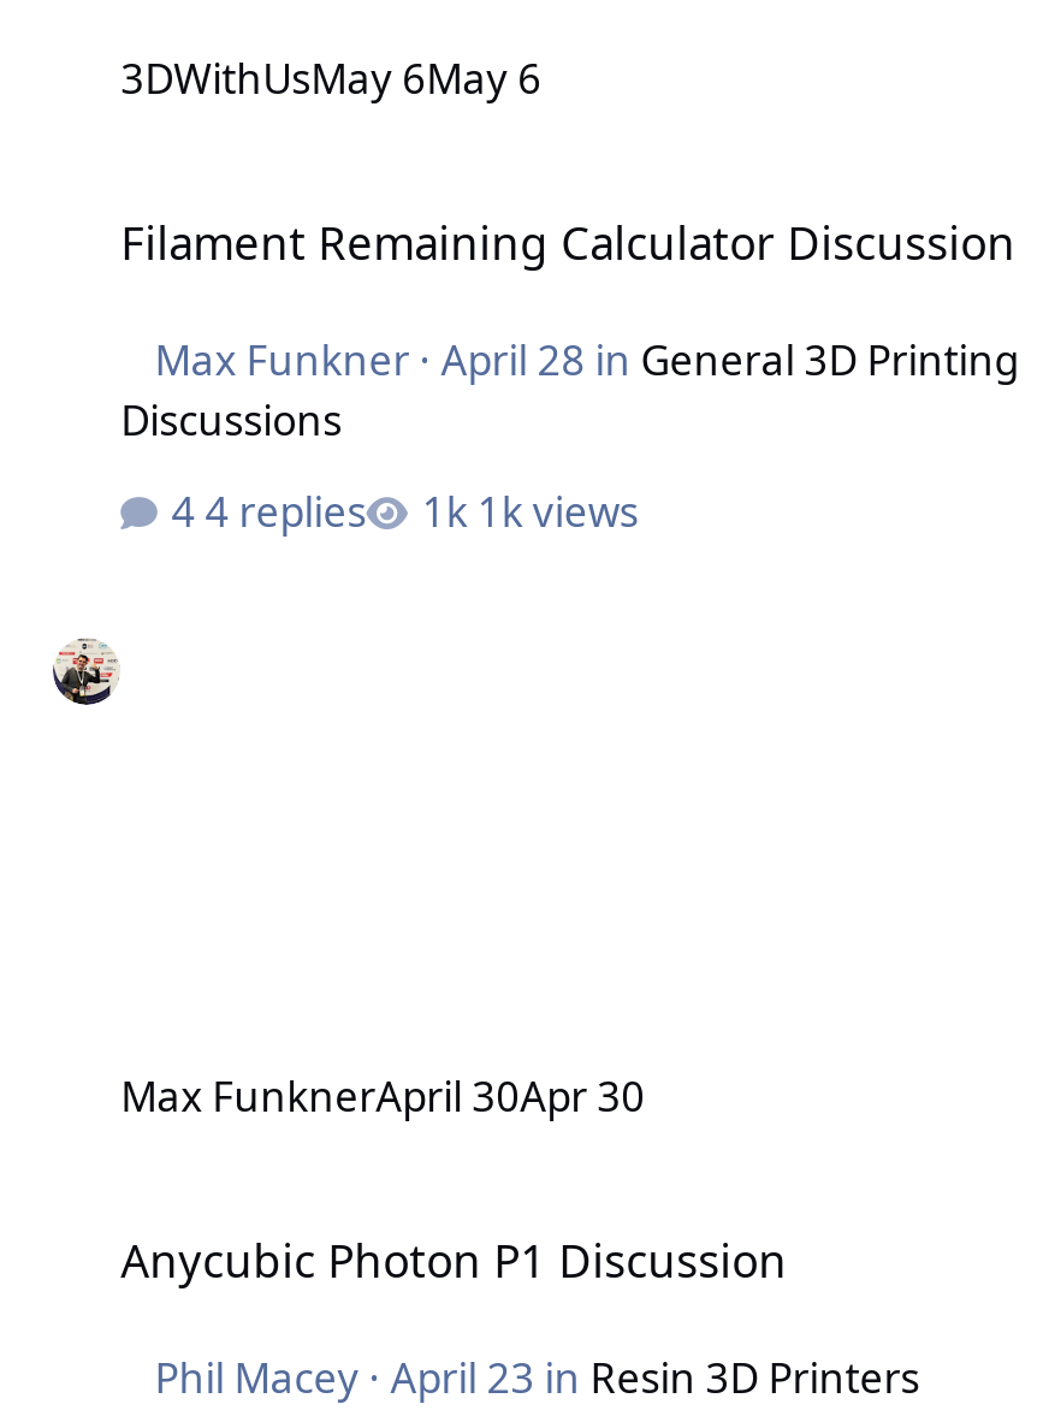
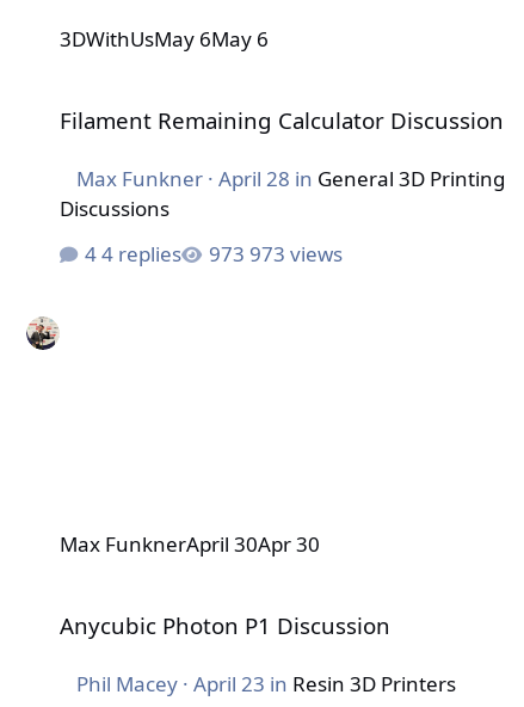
[477,484,638,539] 1k views -> [250,240,343,268] 973 views

